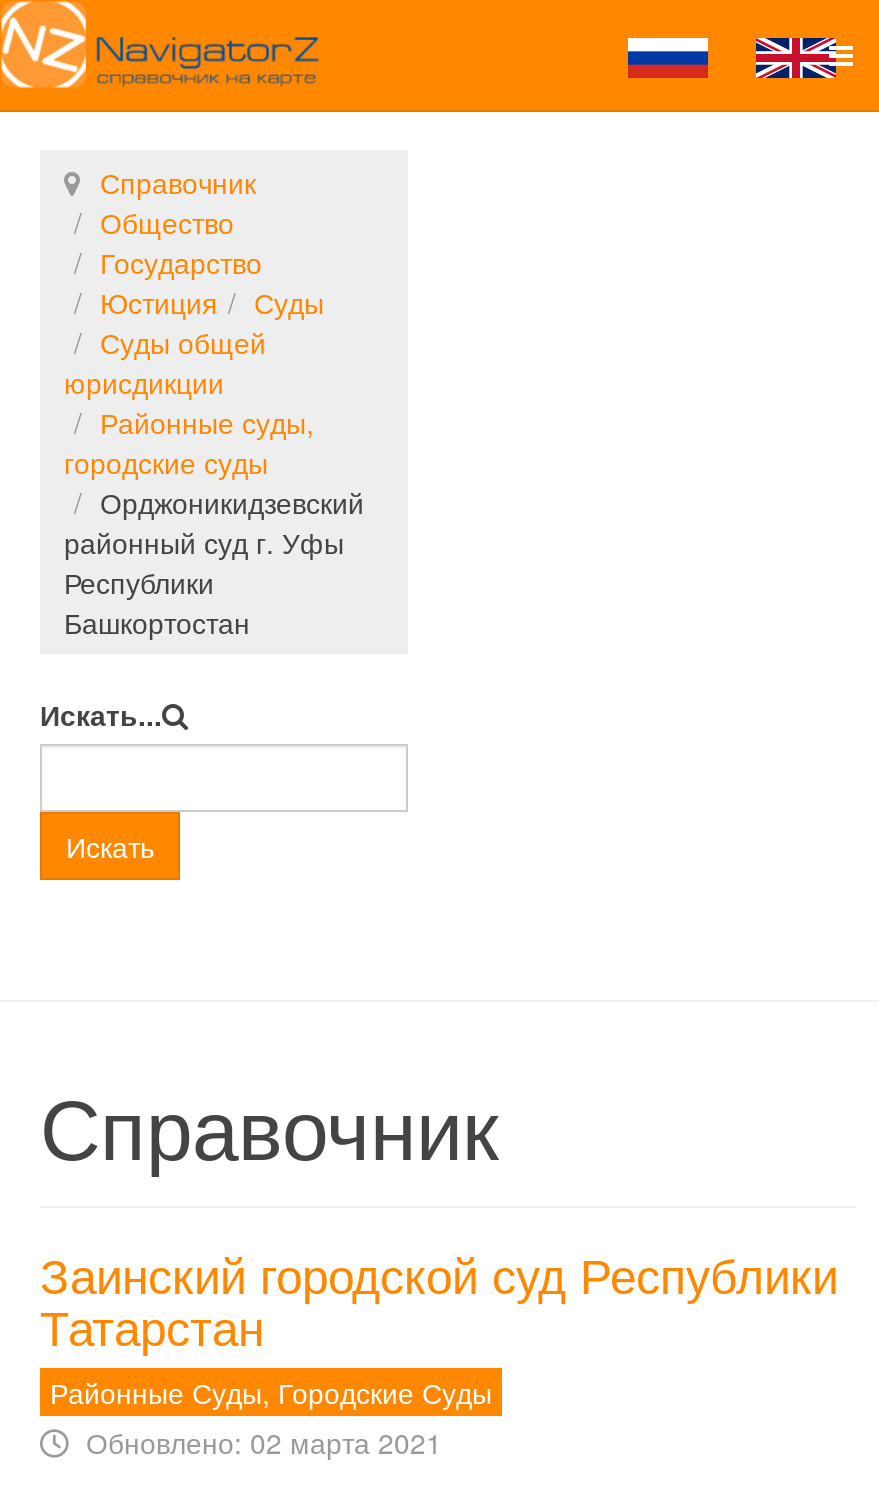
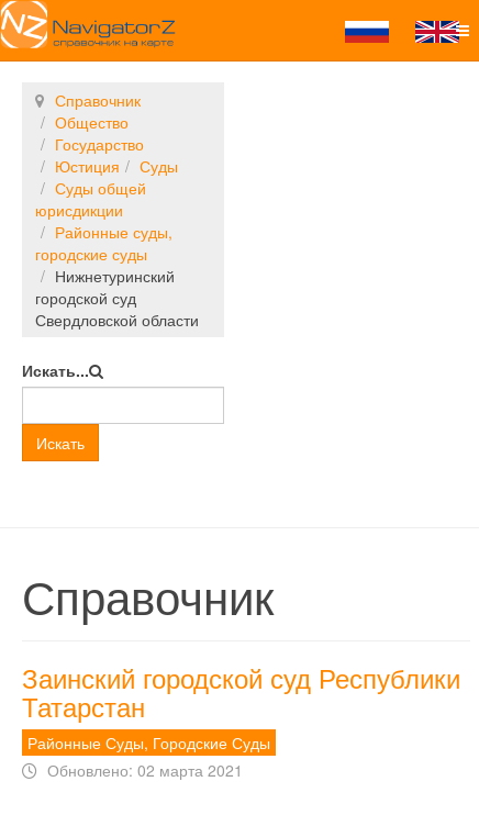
[64,482,364,642] Орджоникидзевский | районный суд г. Уфы | Республики | Башкортостан -> [35,265,199,331] Нижнетуринский | городской суд | Свердловской области

